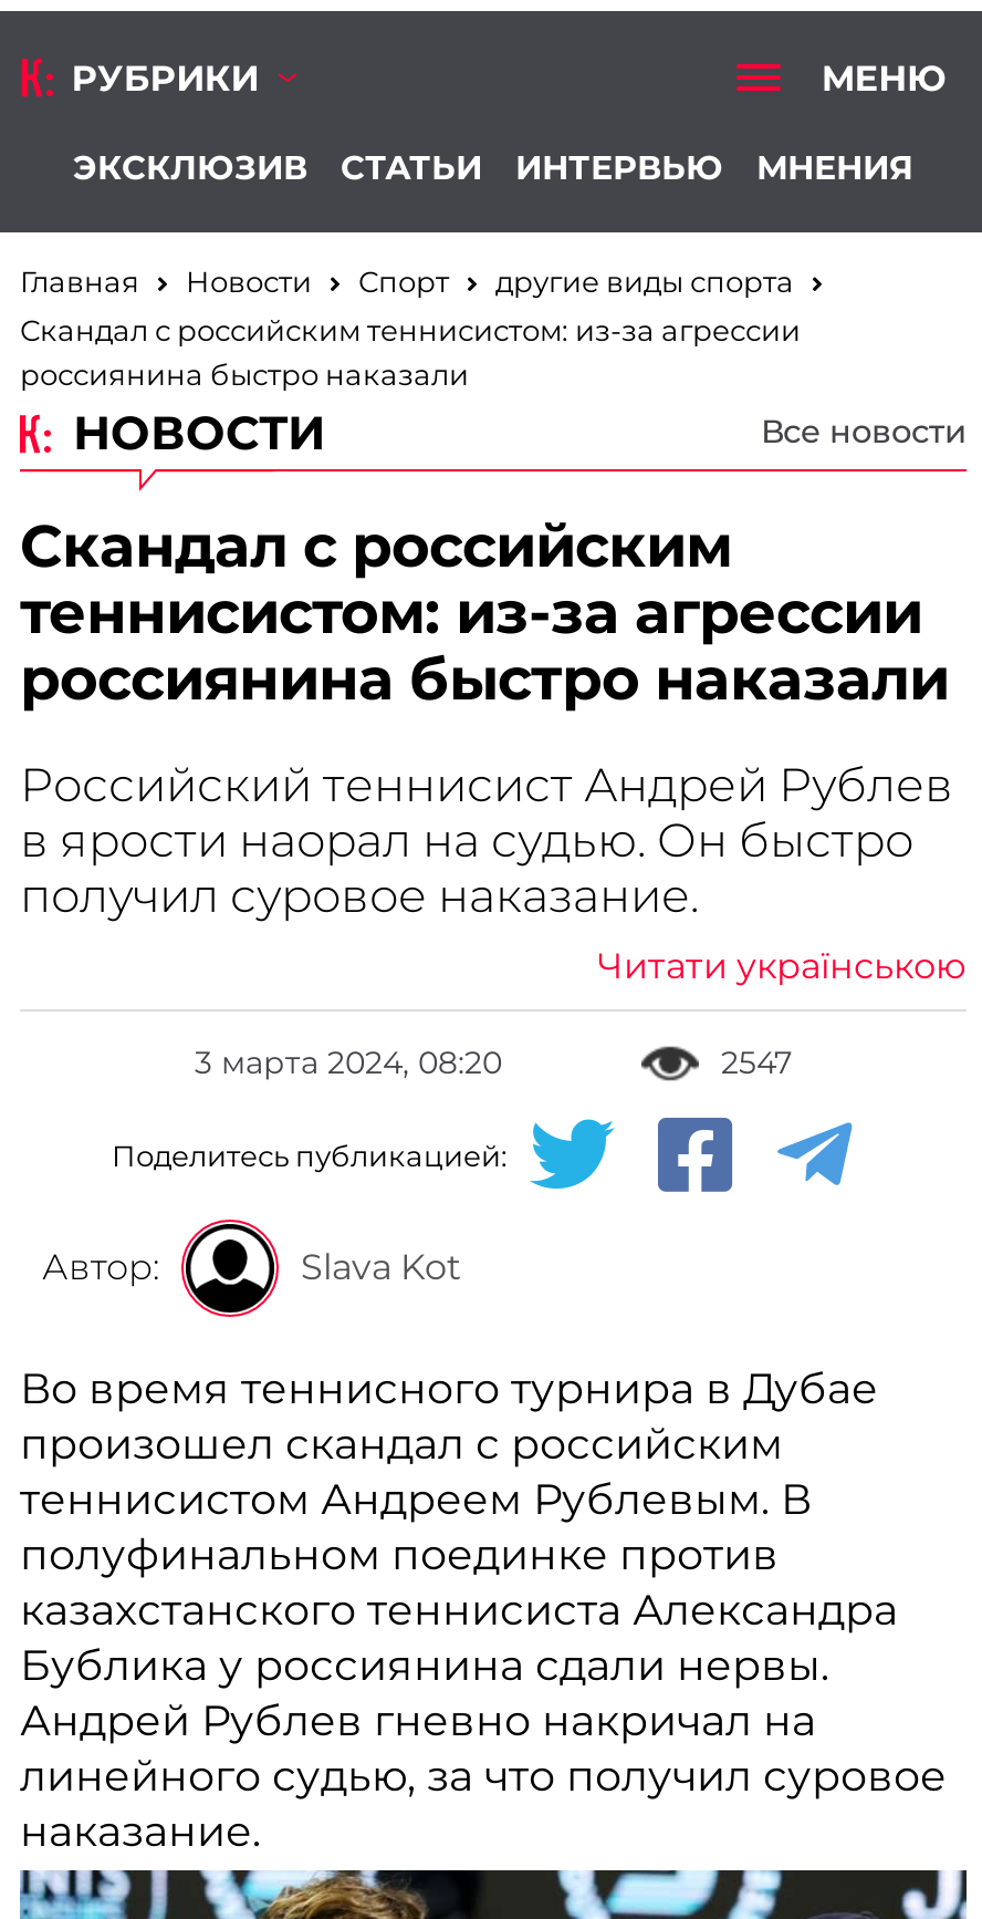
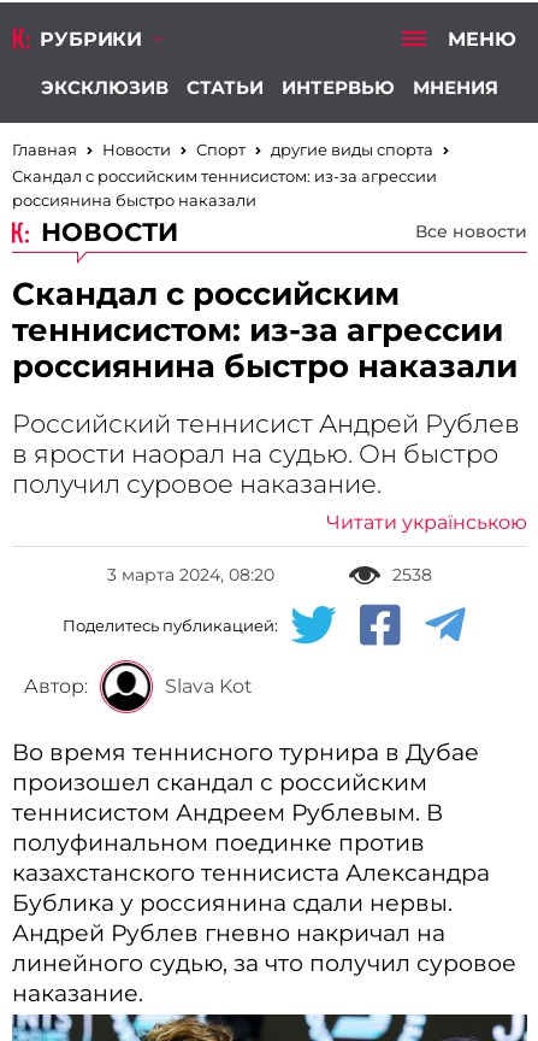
[721,1042,792,1081] 2547 -> [392,563,432,585] 2538

